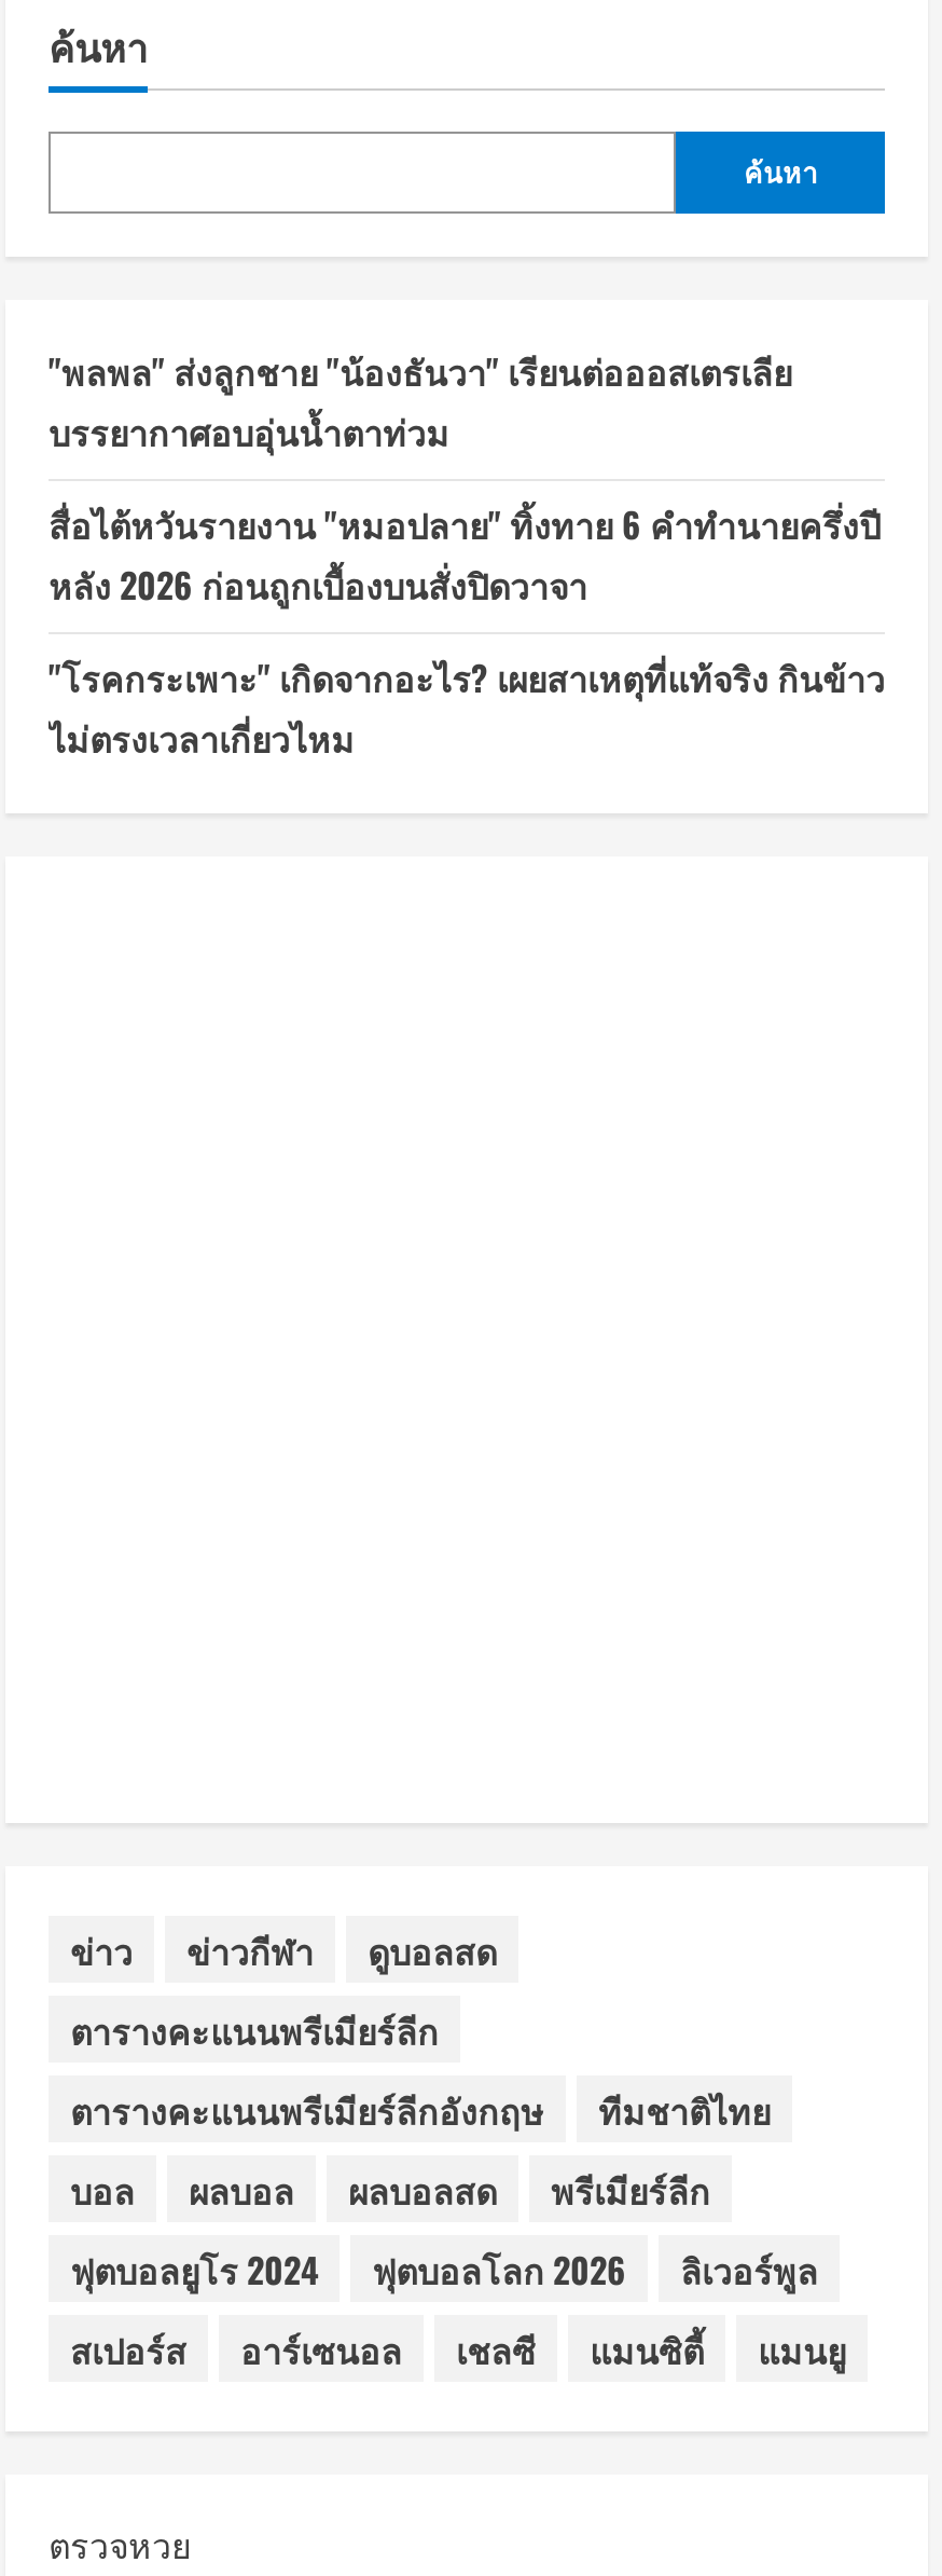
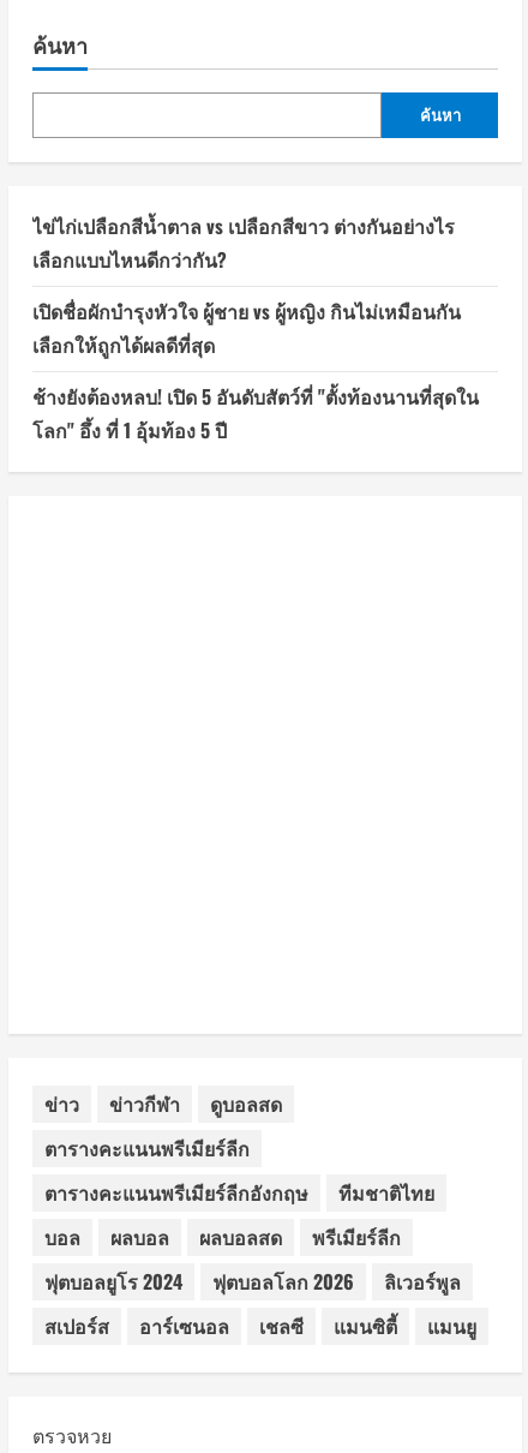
[49,346,792,458] "พลพล" ส่งลูกชาย "น้องธันวา" เรียนต่อออสเตรเลีย | บรรยากาศอบอุ่นน้ำตาท่วม -> [32,212,455,274] ไข่ไก่เปลือกสีน้ำตาล vs เปลือกสีขาว ต่างกันอย่างไร | เลือกแบบไหนดีกว่ากัน?
[49,499,881,611] สื่อไต้หวันรายงาน "หมอปลาย" ทิ้งทาย 6 คำทำนายครึ่งปี | หลัง 2026 ก่อนถูกเบื้องบนสั่งปิดวาจา -> [32,297,461,359] เปิดชื่อผักบำรุงหัวใจ ผู้ชาย vs ผู้หญิง กินไม่เหมือนกัน | เลือกให้ถูกได้ผลดีที่สุด
[49,652,885,764] "โรคกระเพาะ" เกิดจากอะไร? เผยสาเหตุที่แท้จริง กินข้าว | ไม่ตรงเวลาเกี่ยวไหม -> [32,382,479,445] ช้างยังต้องหลบ! เปิด 5 อันดับสัตว์ที่ "ตั้งท้องนานที่สุดใน | โลก" อึ้ง ที่ 1 อุ้มท้อง 5 ปี

